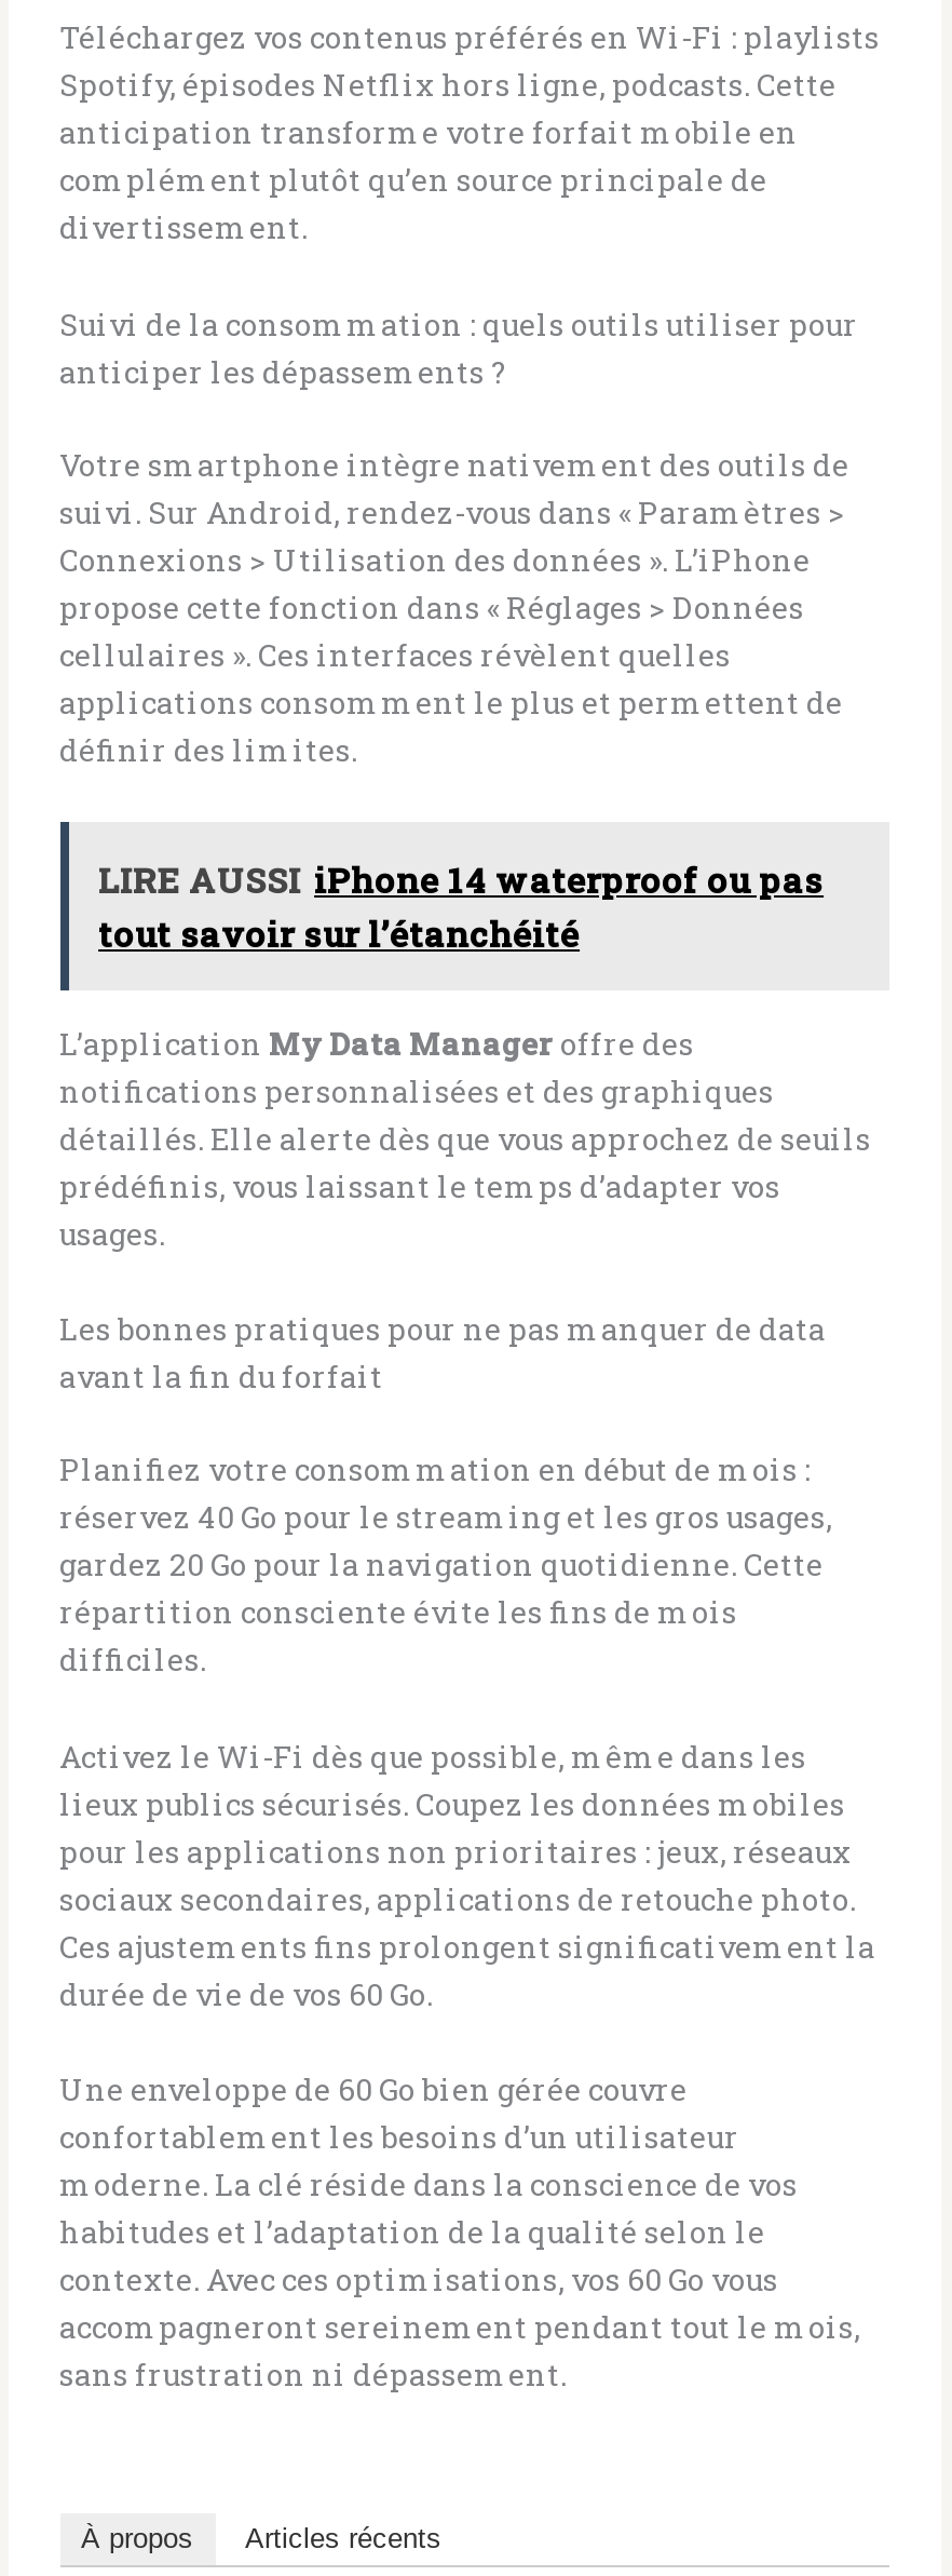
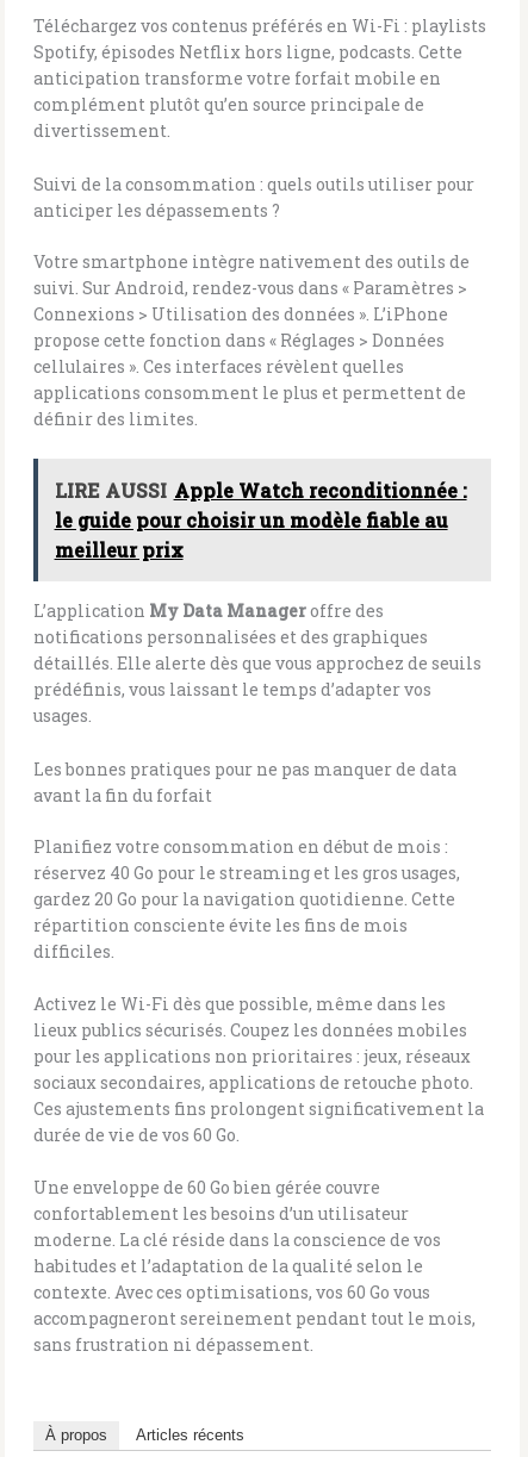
[98,857,824,956] LIRE AUSSI iPhone 14 waterproof ou pas | tout savoir sur l’étanchéité -> [54,478,467,563] LIRE AUSSI Apple Watch reconditionnée : | le guide pour choisir un modèle fiable au | meilleur prix

